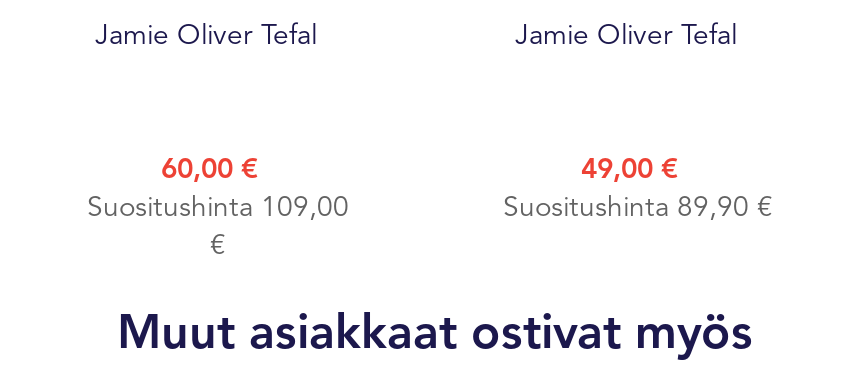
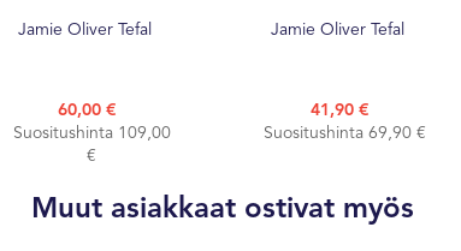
[581,156,679,184] 49,00 € -> [310,102,369,119] 41,90 €
[503,194,773,222] Suositushinta 89,90 € -> [263,125,425,142] Suositushinta 69,90 €

